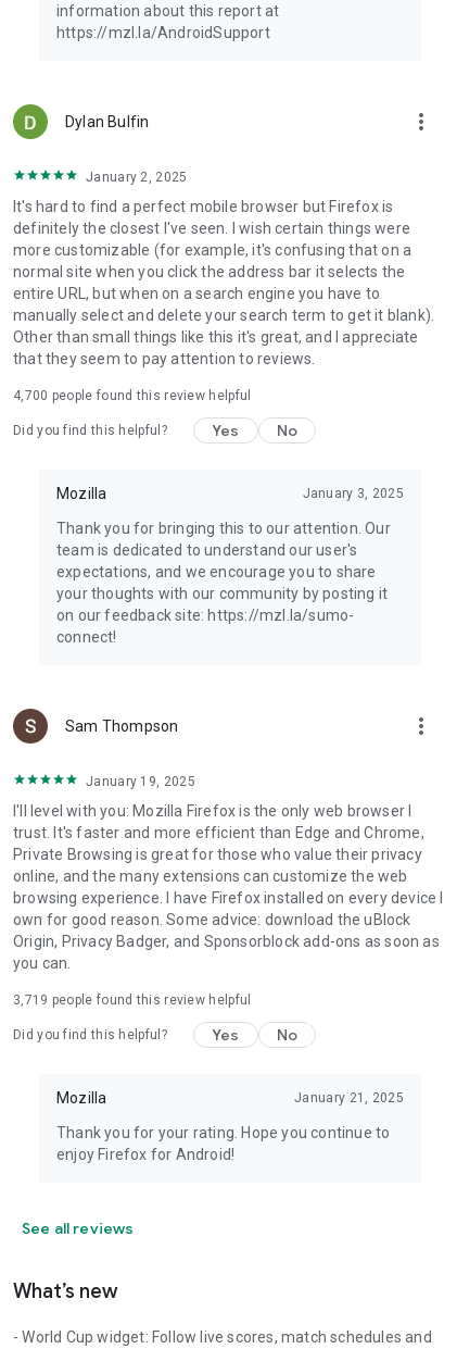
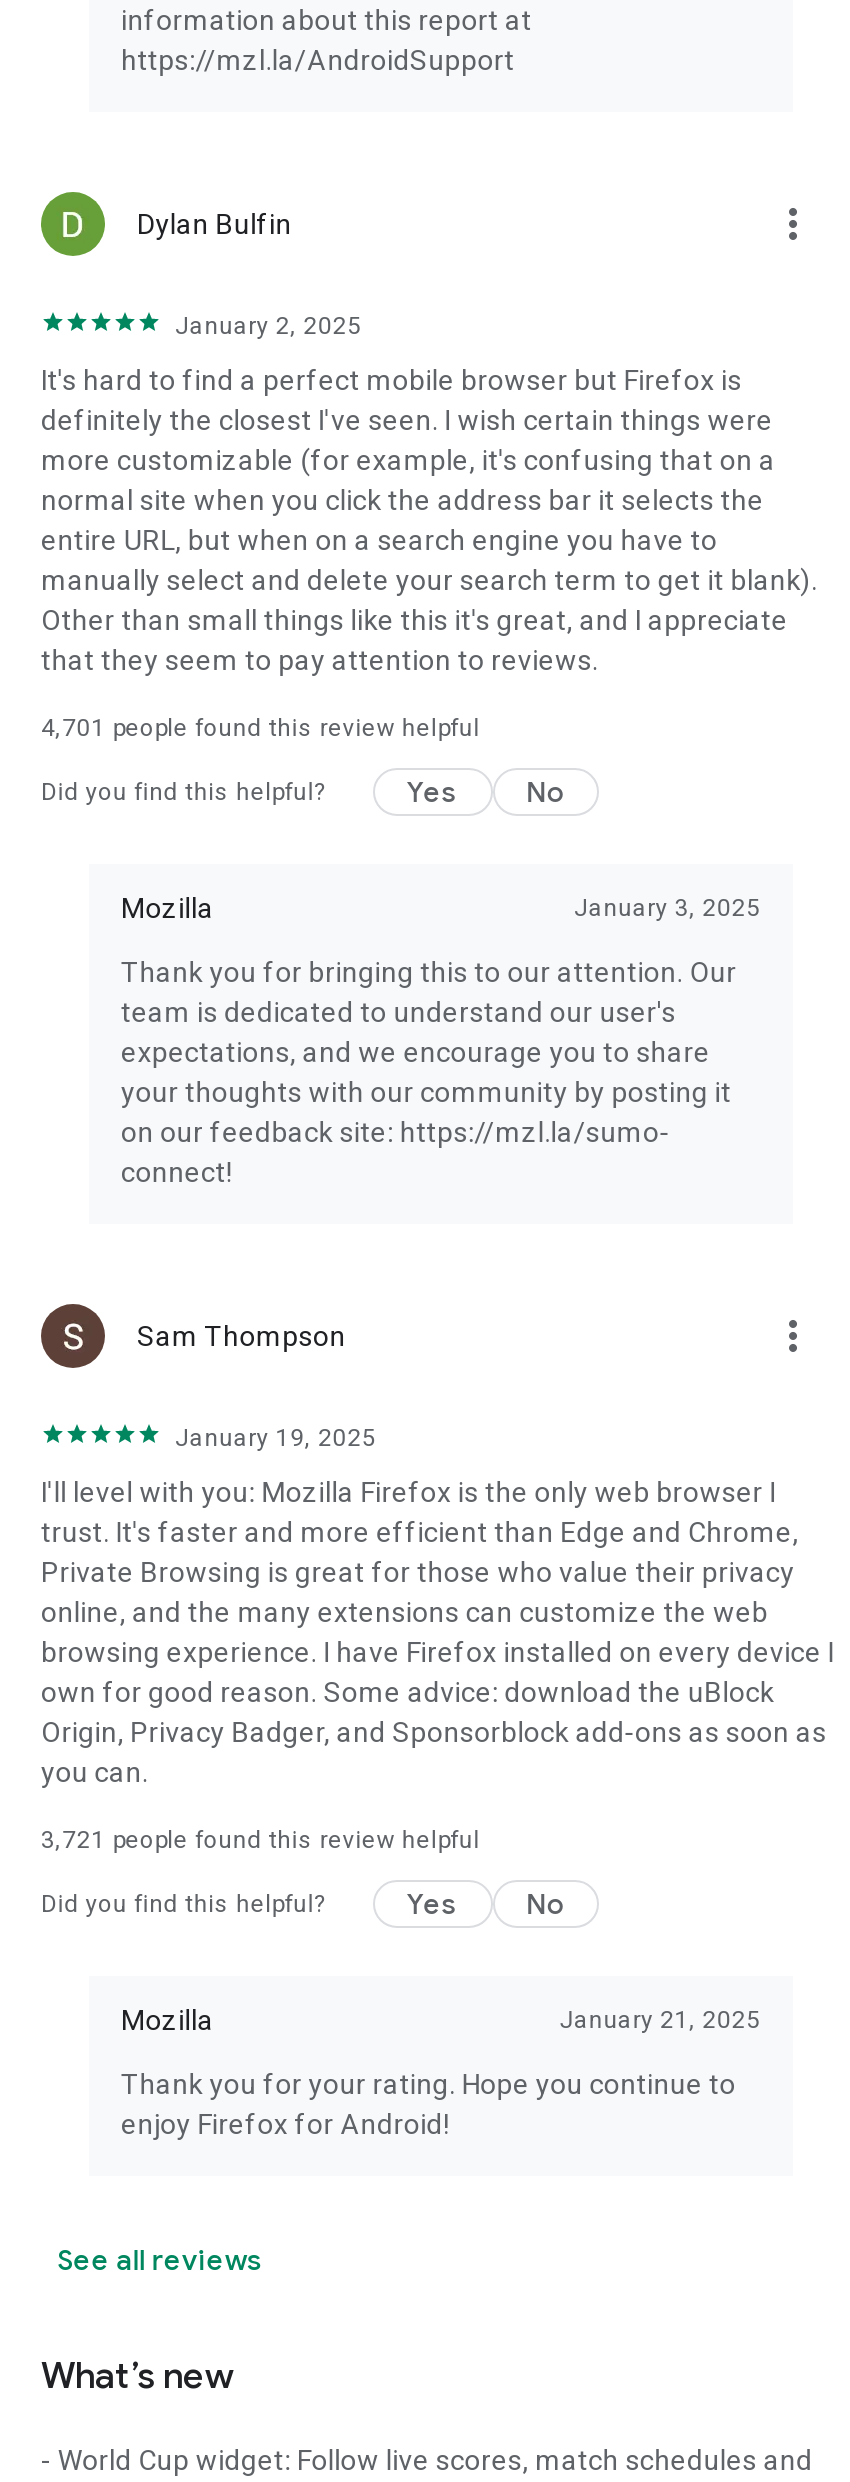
[13,388,251,403] 4,700 people found this review helpful -> [41,714,480,742] 4,701 people found this review helpful
[13,992,251,1008] 3,719 people found this review helpful -> [41,1826,480,1854] 3,721 people found this review helpful

